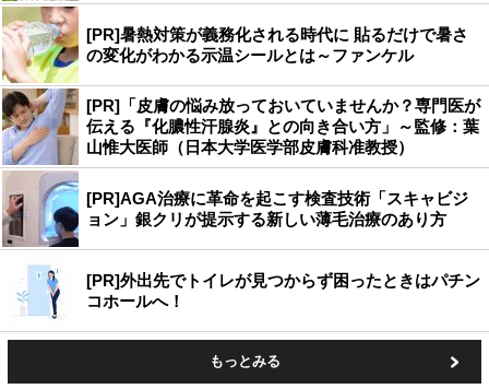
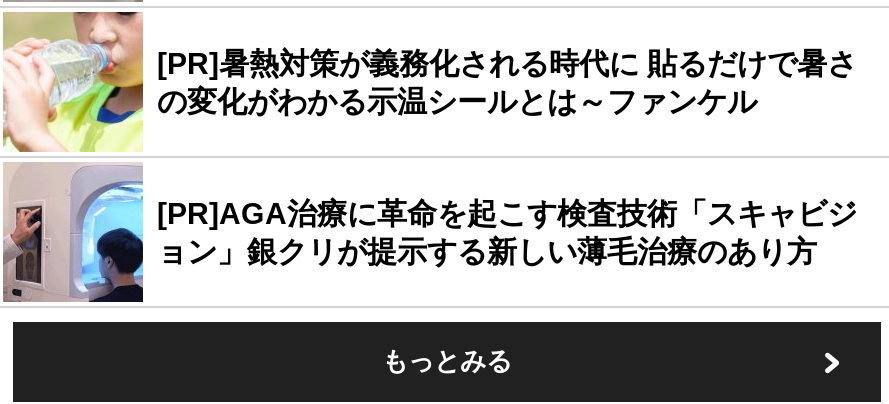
[3,89,480,165] [image] | [PR]「皮膚の悩み放っておいていませんか？専門医が | 伝える『化膿性汗腺炎』との向き合い方」～監修：葉 | 山惟大医師（日本大学医学部皮膚科准教授） -> none
[8,258,480,320] [image] | [PR]外出先でトイレが見つからず困ったときはパチン | コホールへ！ -> none

